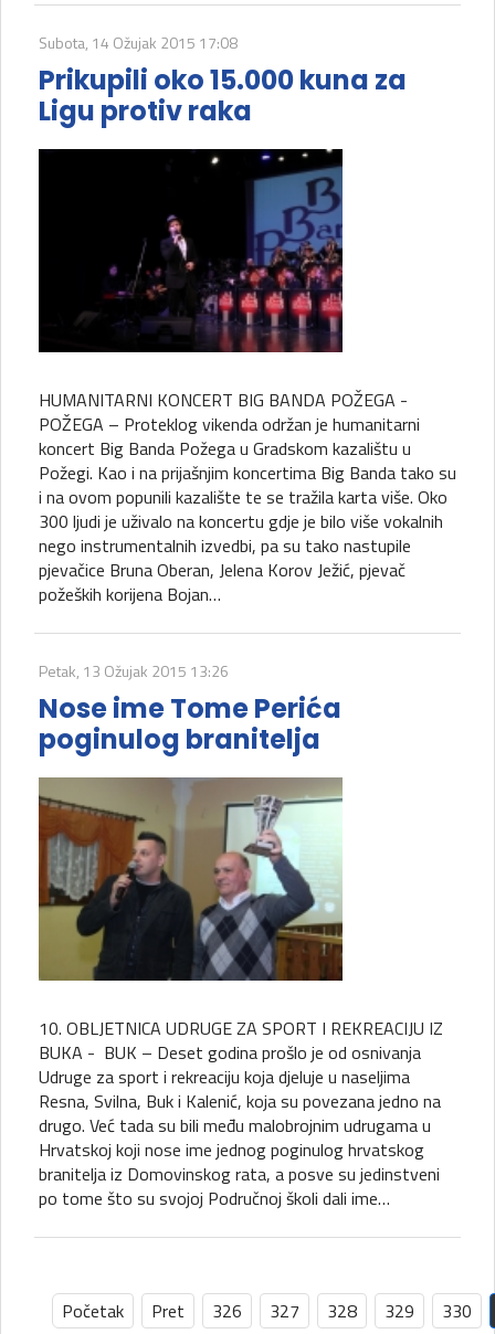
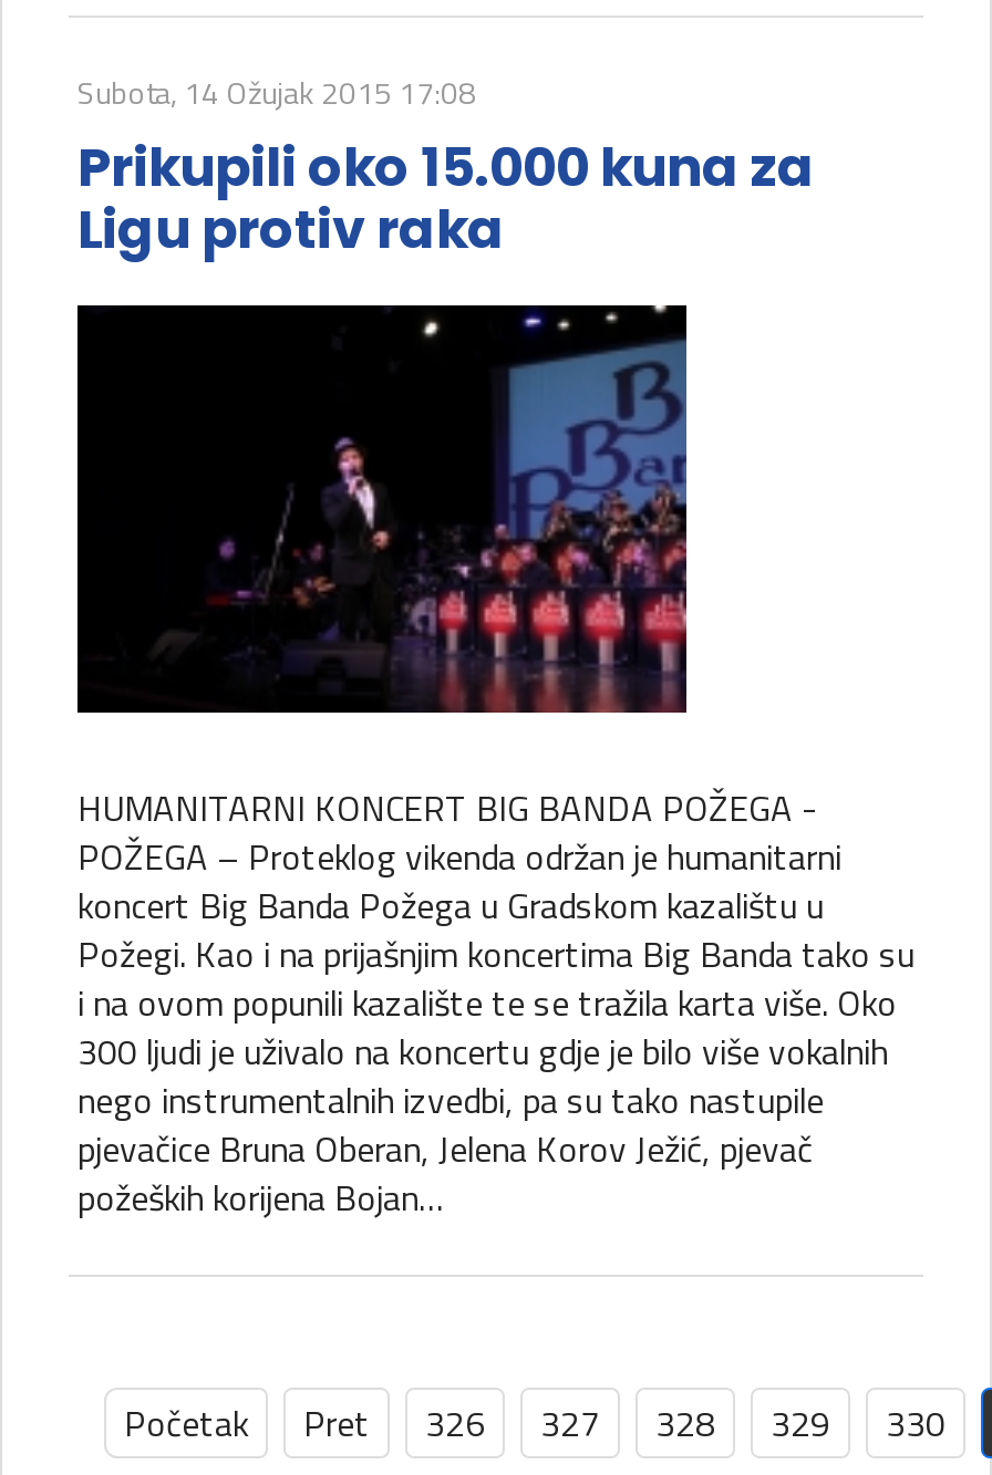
[39,659,341,757] Petak, 13 Ožujak 2015 13:26 | Nose ime Tome Perića | poginulog branitelja -> none
[38,776,443,1211] [image] | 10. OBLJETNICA UDRUGE ZA SPORT I REKREACIJU IZ | BUKA - BUK – Deset godina prošlo je od osnivanja | Udruge za sport i rekreaciju koja djeluje u naseljima | Resna, Svilna, Buk i Kalenić, koja su povezana jedno na | drugo. Već tada su bili među malobrojnim udrugama u | Hrvatskoj koji nose ime jednog poginulog hrvatskog | branitelja iz Domovinskog rata, a posve su jedinstveni | po tome što su svojoj Područnoj školi dali ime… -> none

